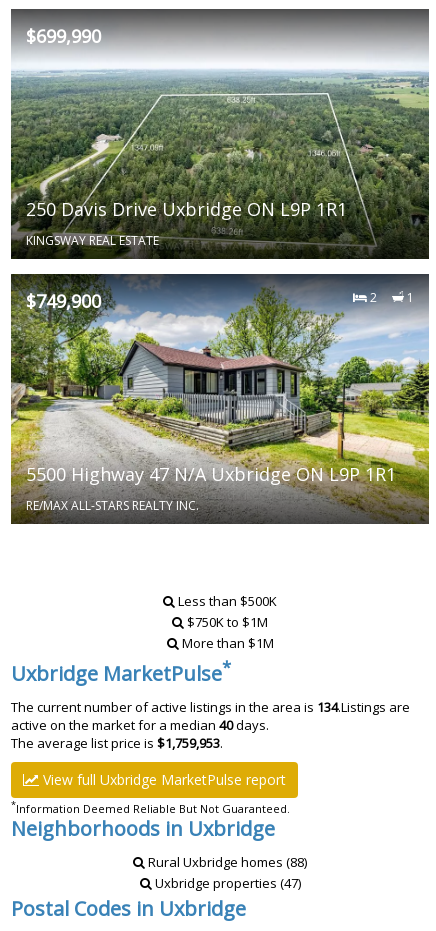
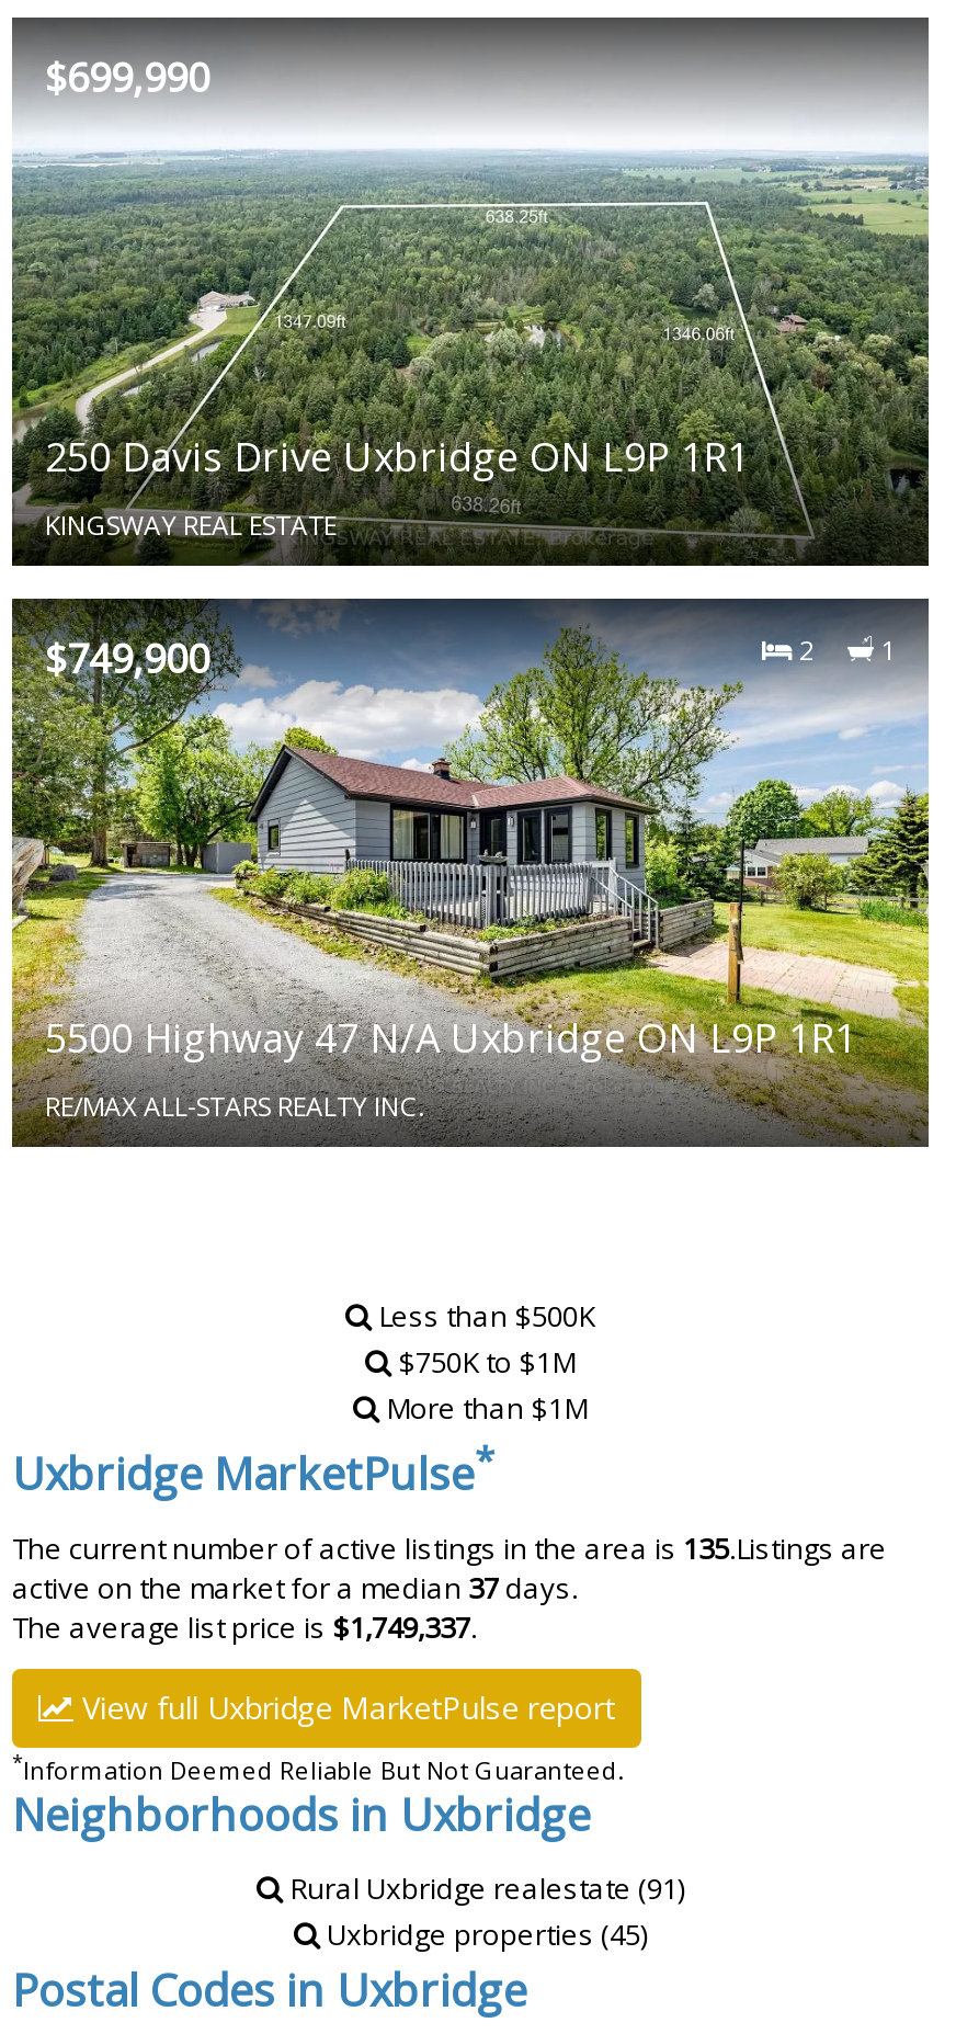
[11,698,410,716] The current number of active listings in the area is 134.Listings are -> [12,1528,887,1567] The current number of active listings in the area is 135.Listings are
[11,716,269,734] active on the market for a median 40 days. -> [12,1567,578,1607] active on the market for a median 37 days.
[11,734,223,752] The average list price is $1,759,953. -> [12,1607,477,1646] The average list price is $1,749,337.
[145,853,307,871] Rural Uxbridge homes (88) -> [283,1869,684,1909] Rural Uxbridge realestate (91)
[151,874,300,892] Uxbridge properties (47) -> [320,1915,647,1955] Uxbridge properties (45)

